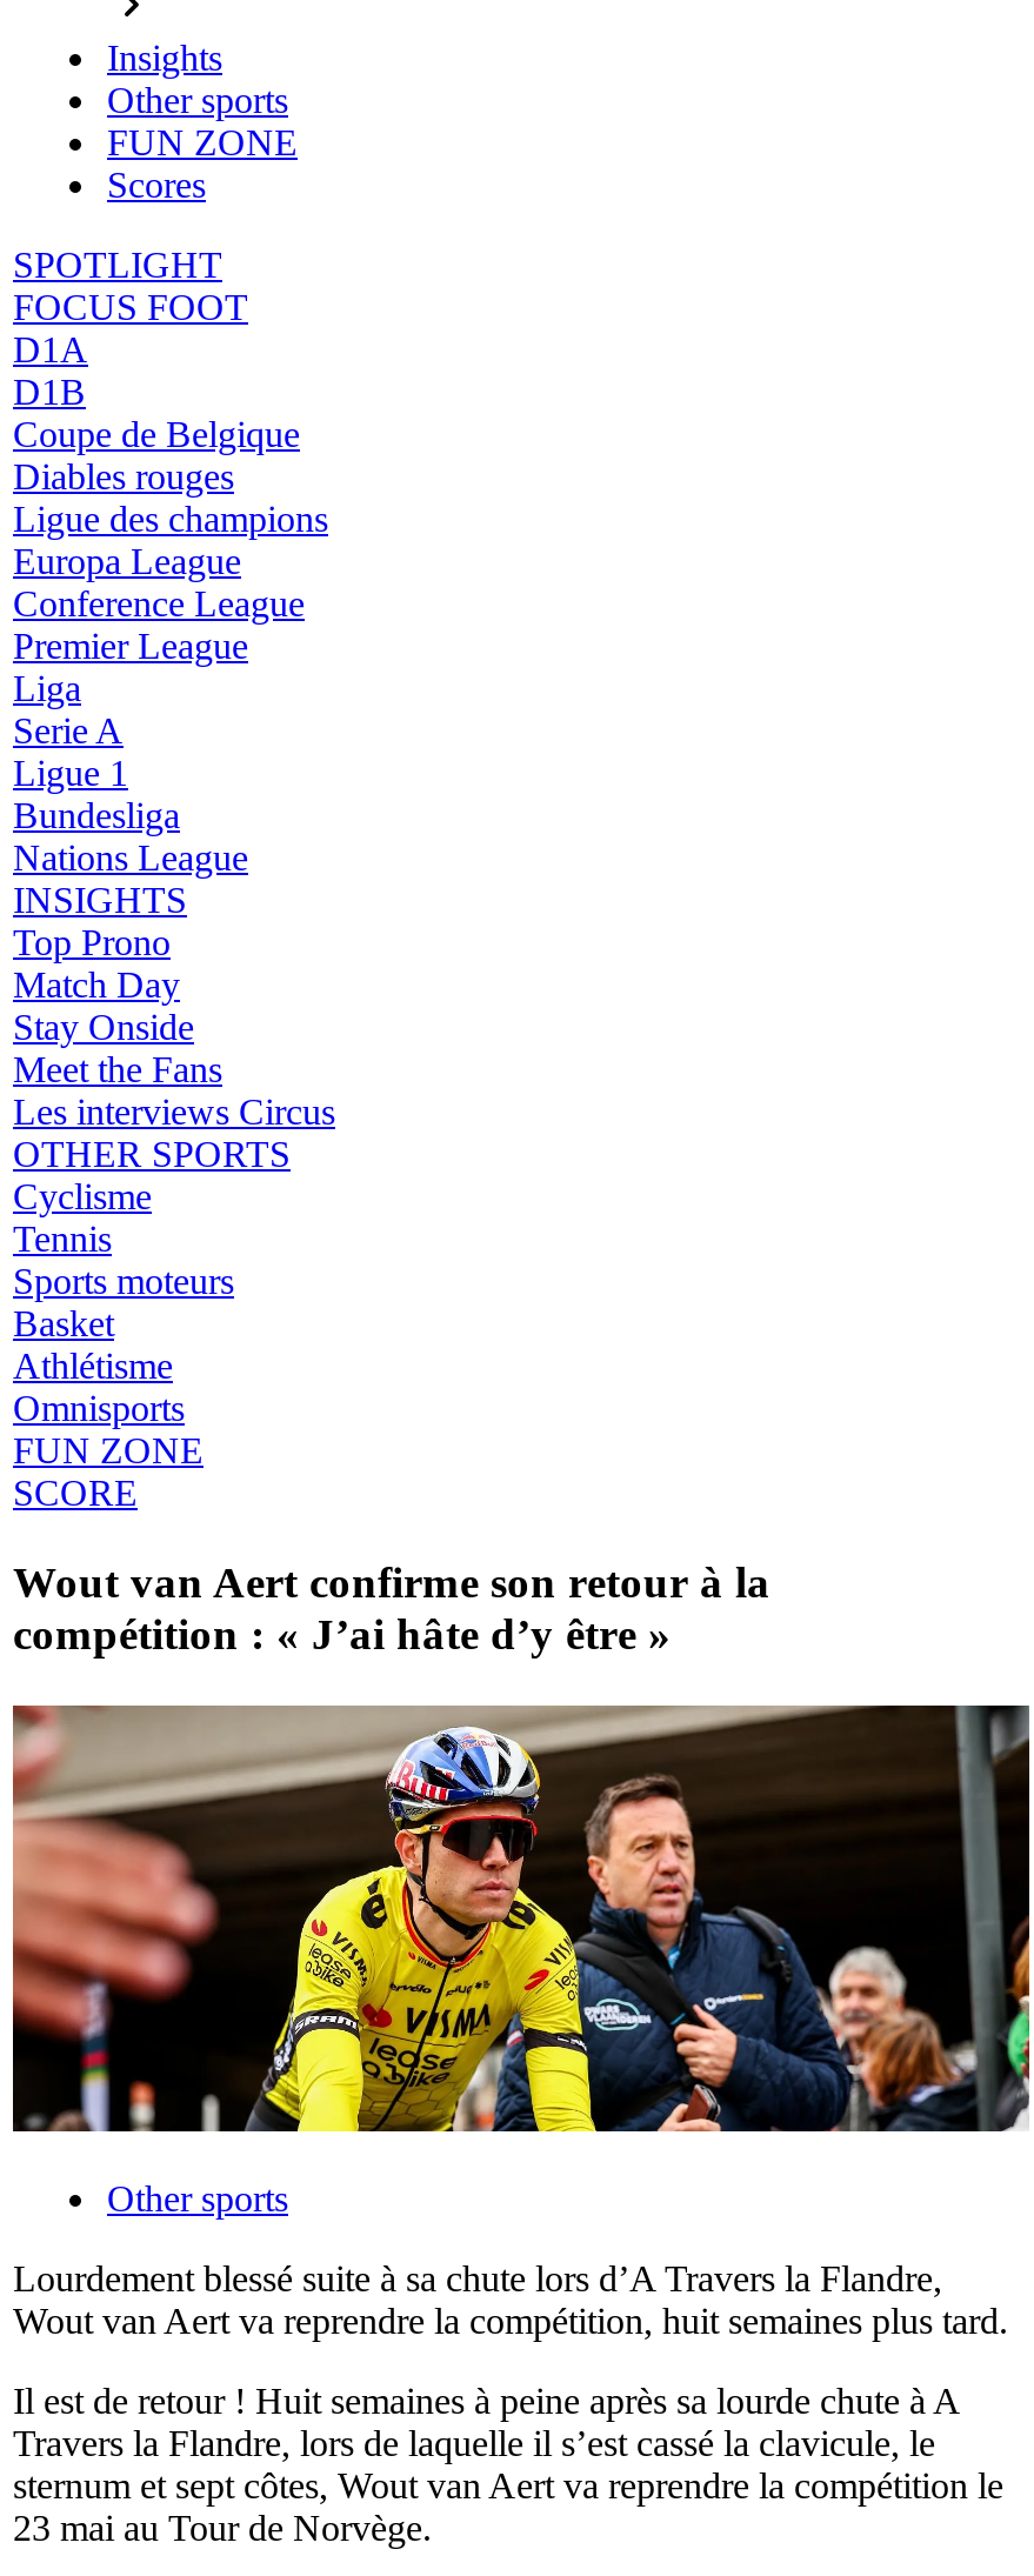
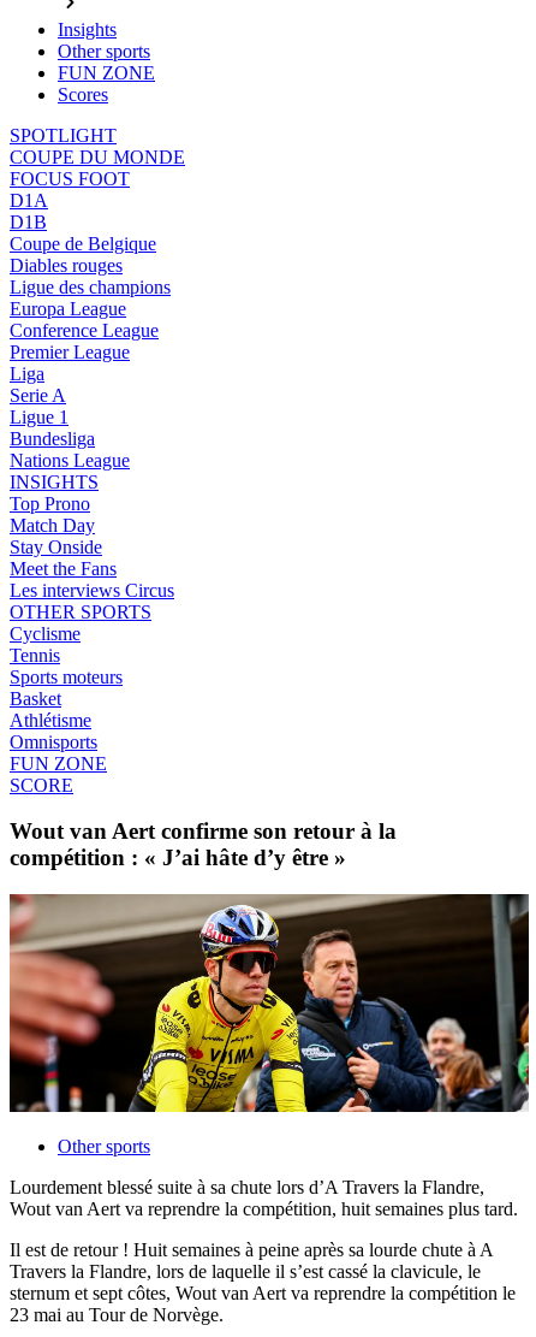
none -> [10,146,185,167] COUPE DU MONDE

